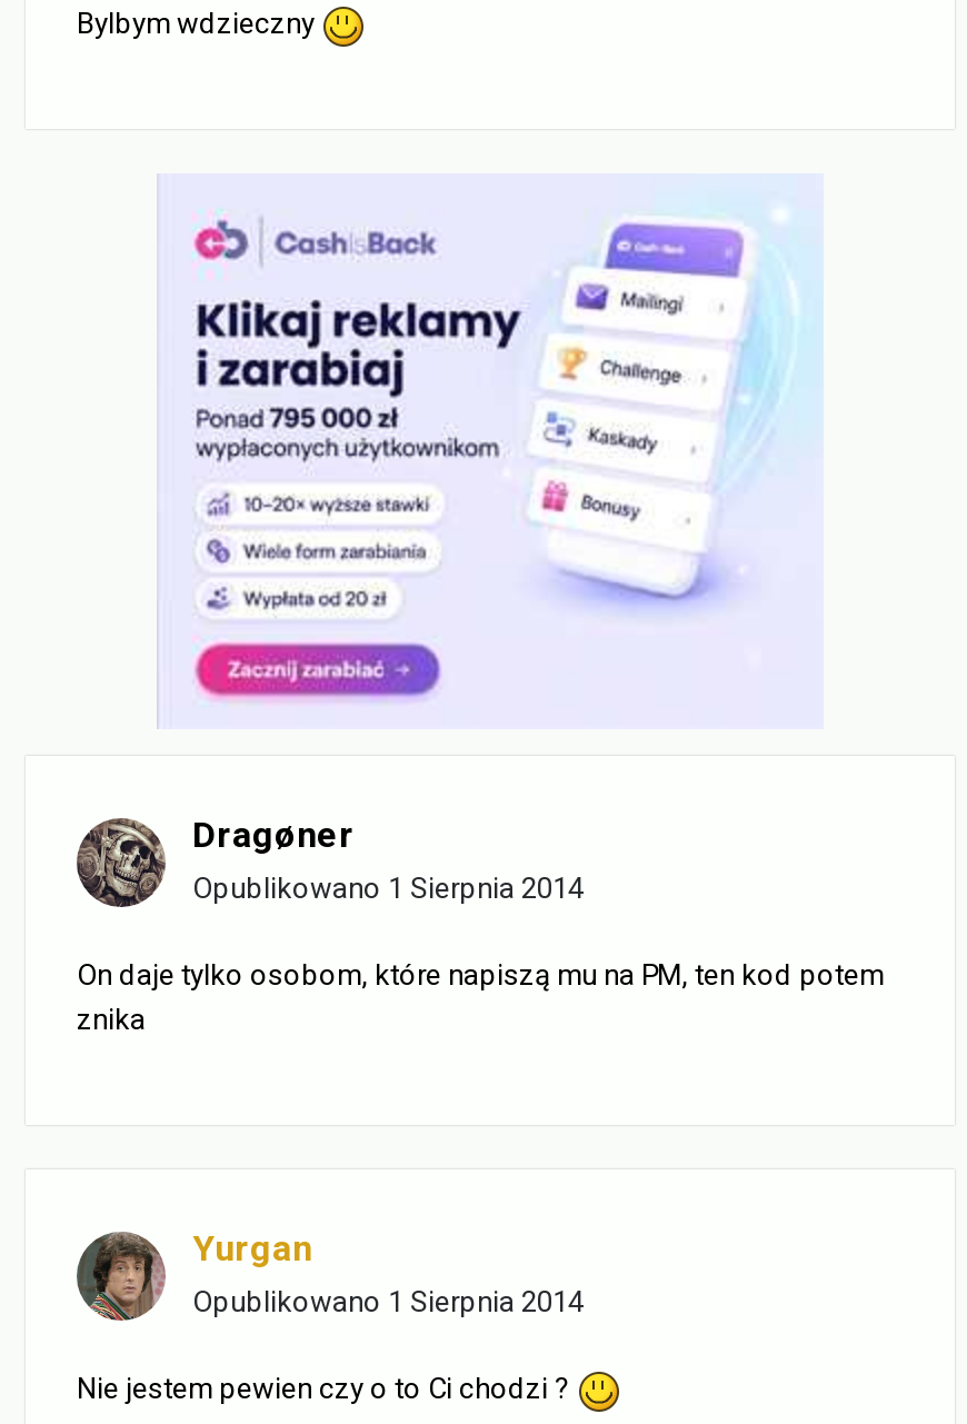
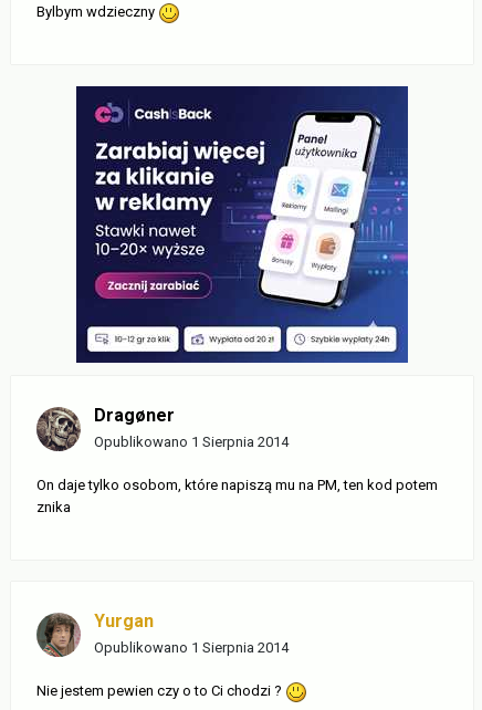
[157,173,824,729] [image] -> [75,85,409,364] [image]

